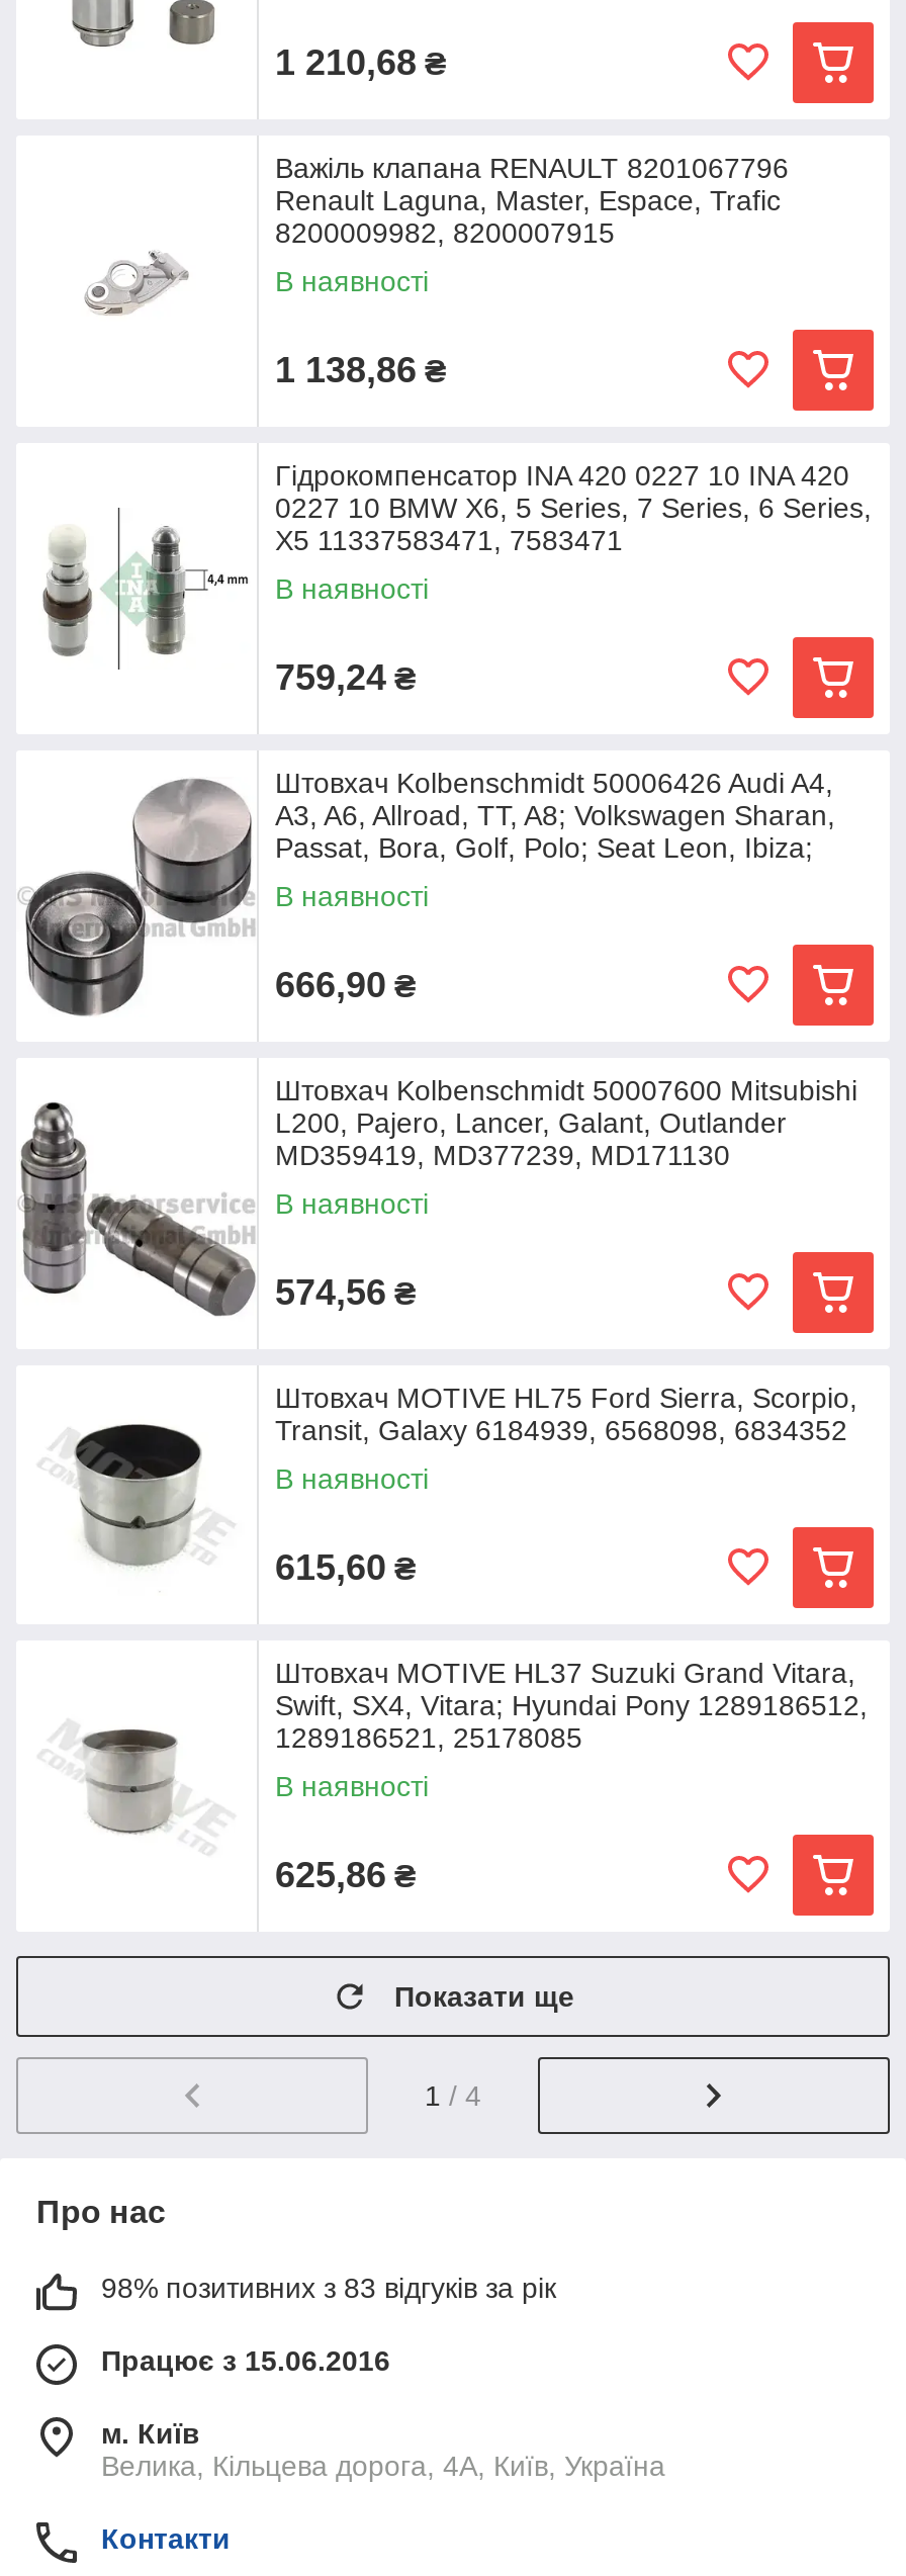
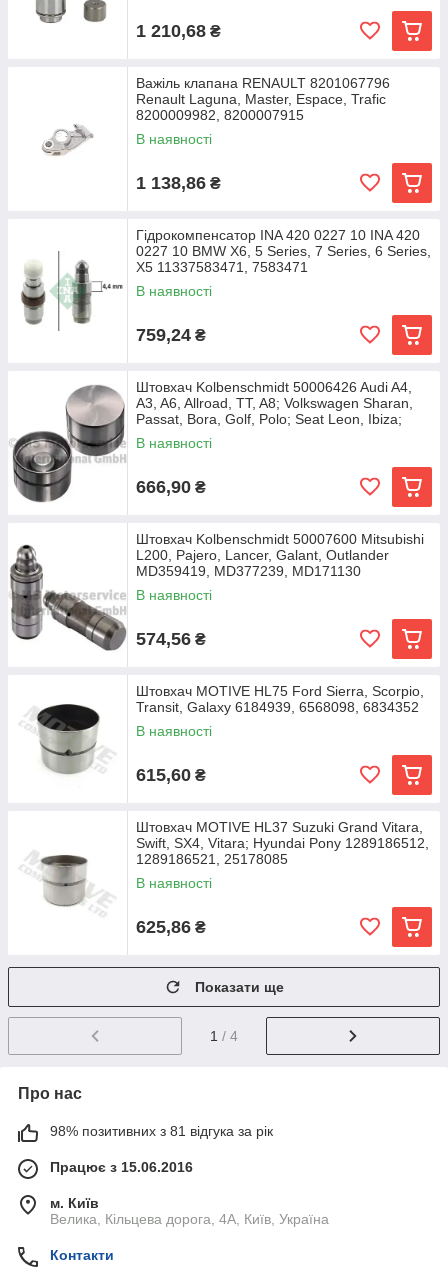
[101,2272,556,2304] 98% позитивних з 83 відгуків за рік -> [50,1123,273,1139] 98% позитивних з 81 відгука за рік

